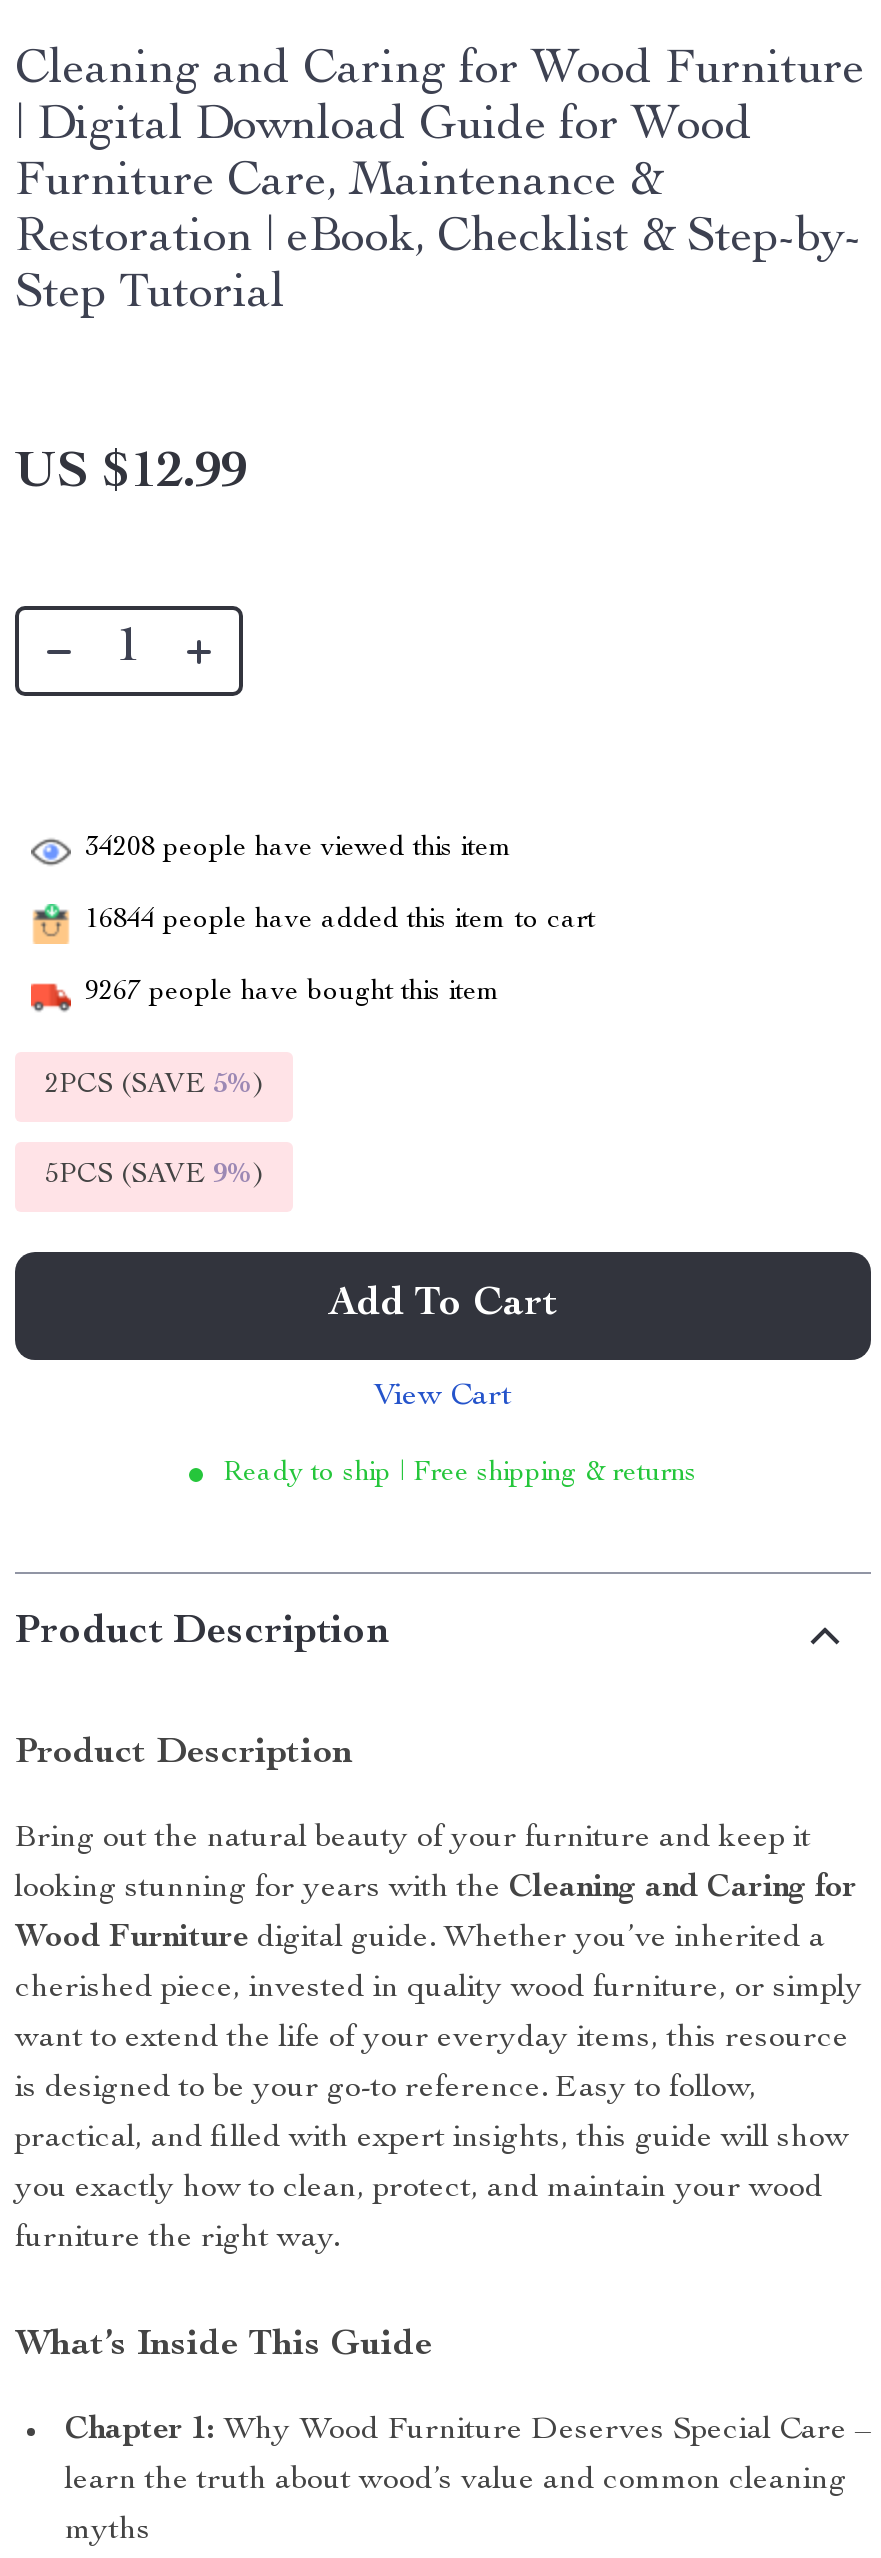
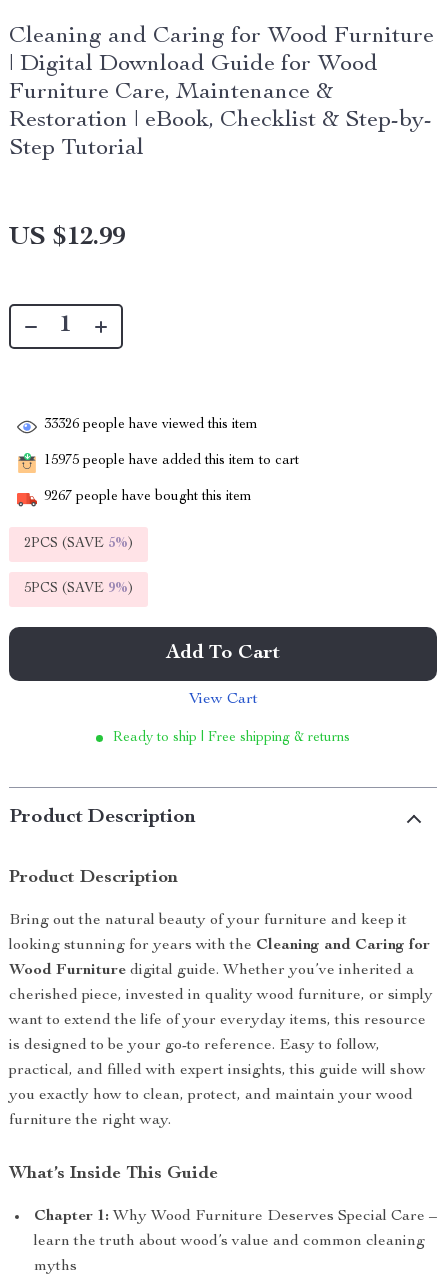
[85,835,513,863] 34208 people have viewed this item -> [44,418,258,432] 33326 people have viewed this item
[85,907,595,935] 16844 people have added this item to cart -> [44,454,299,468] 15975 people have added this item to cart

